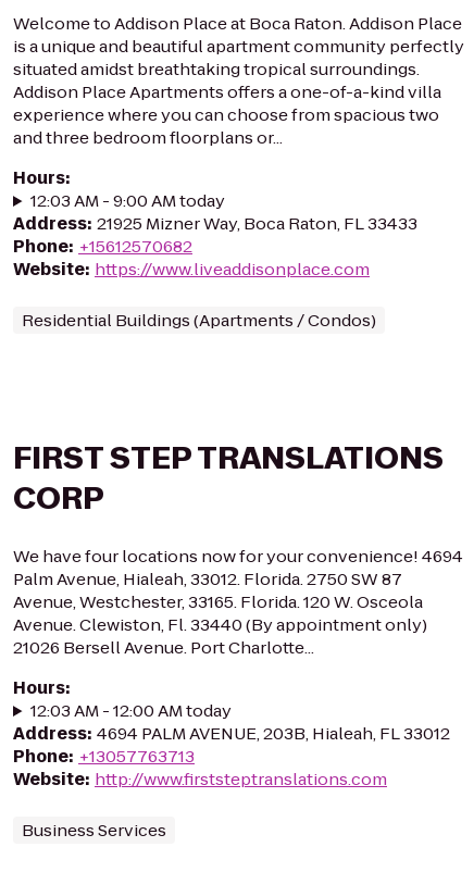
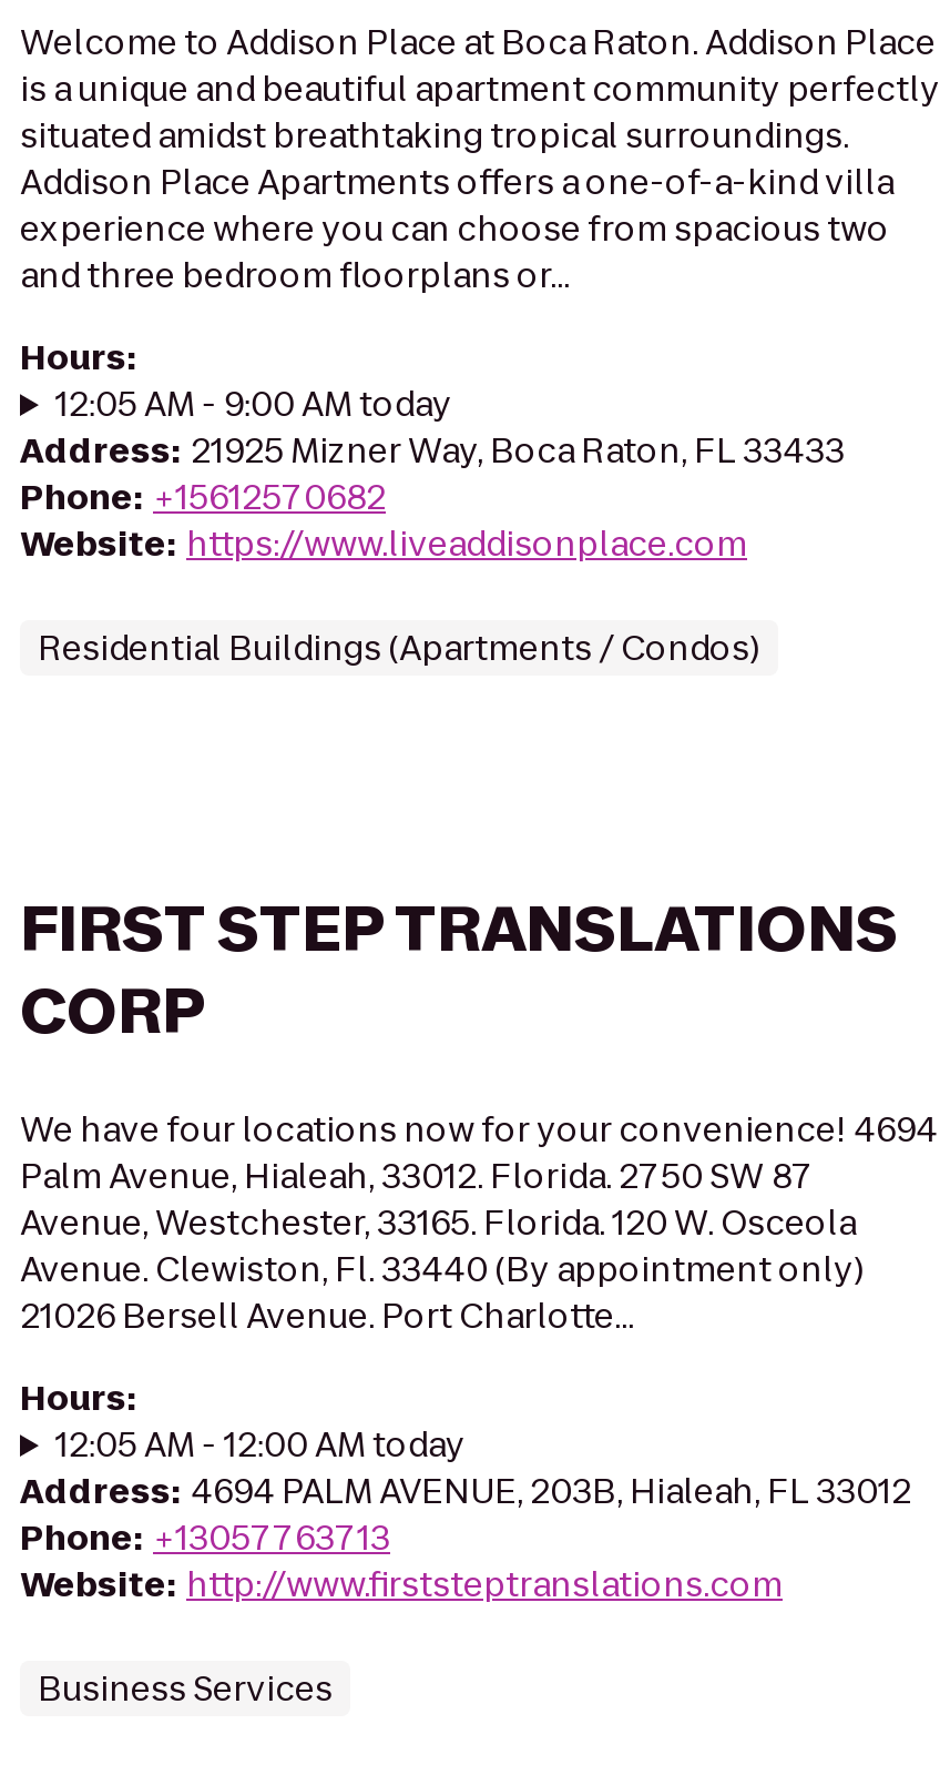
[30,189,225,212] 12:03 AM - 9:00 AM today -> [55,381,452,427] 12:05 AM - 9:00 AM today
[30,699,231,722] 12:03 AM - 12:00 AM today -> [55,1421,465,1468] 12:05 AM - 12:00 AM today

